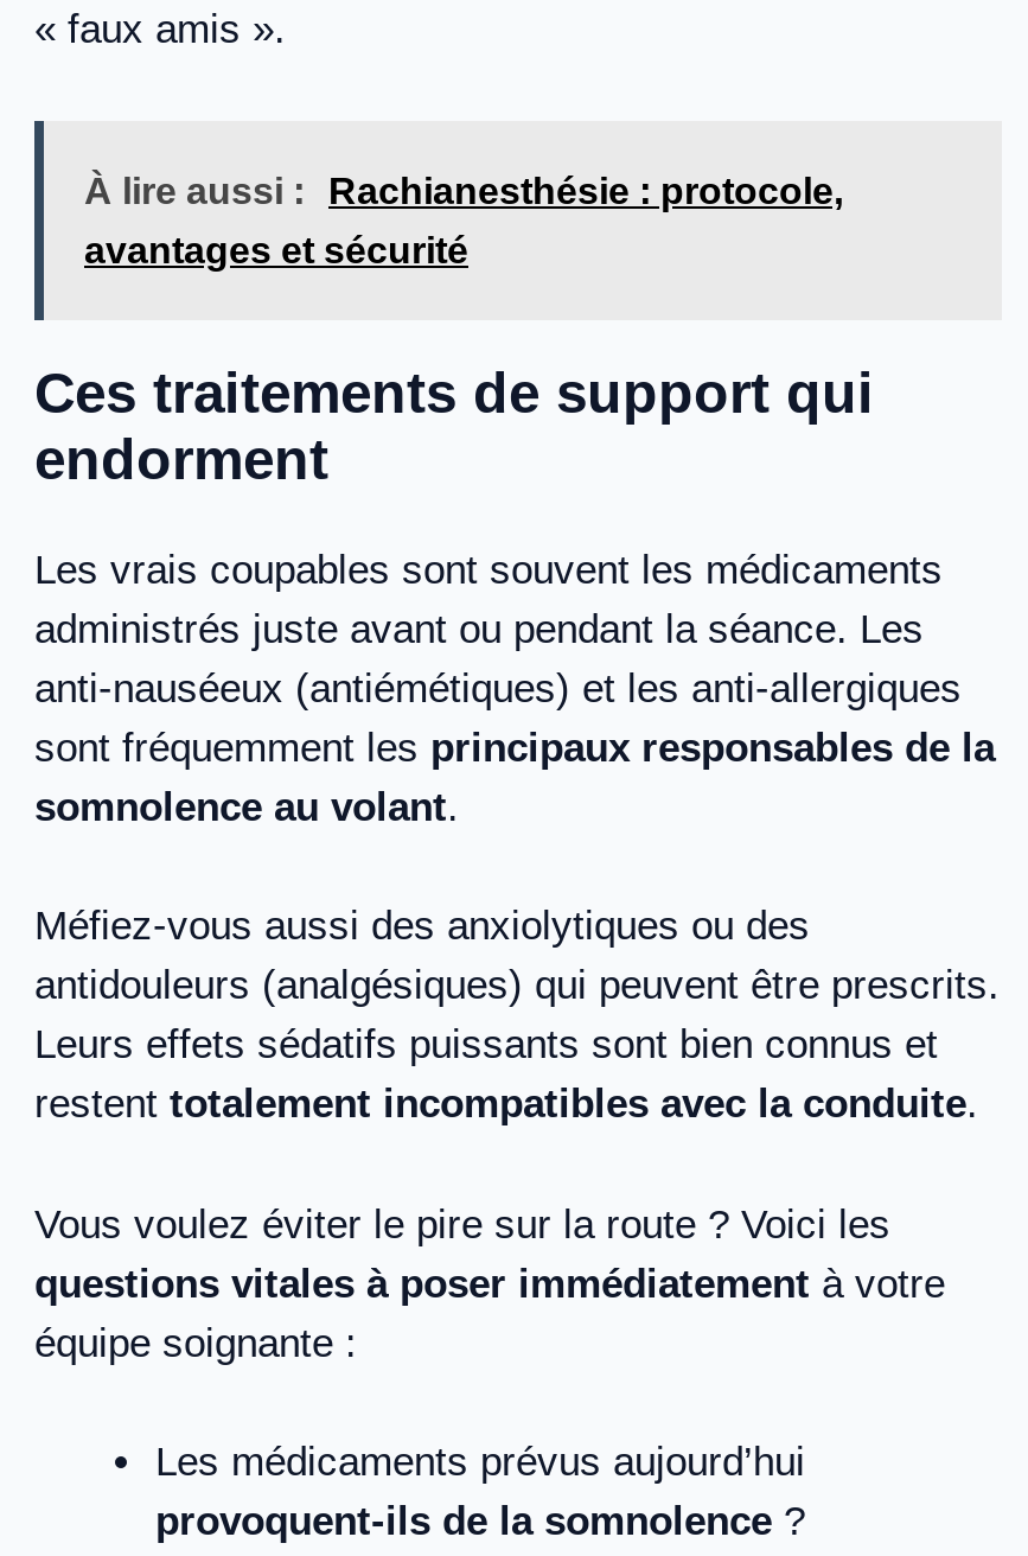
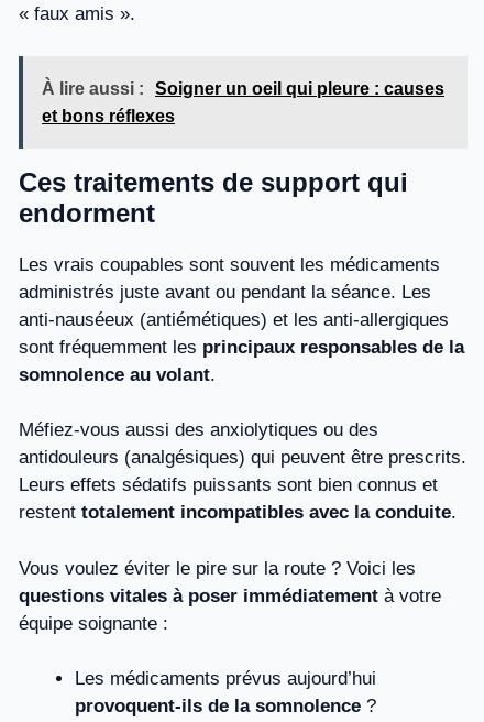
[84,170,843,211] À lire aussi : Rachianesthésie : protocole, -> [42,79,444,98] À lire aussi : Soigner un oeil qui pleure : causes
[84,230,468,270] avantages et sécurité -> [42,107,175,125] et bons réflexes

